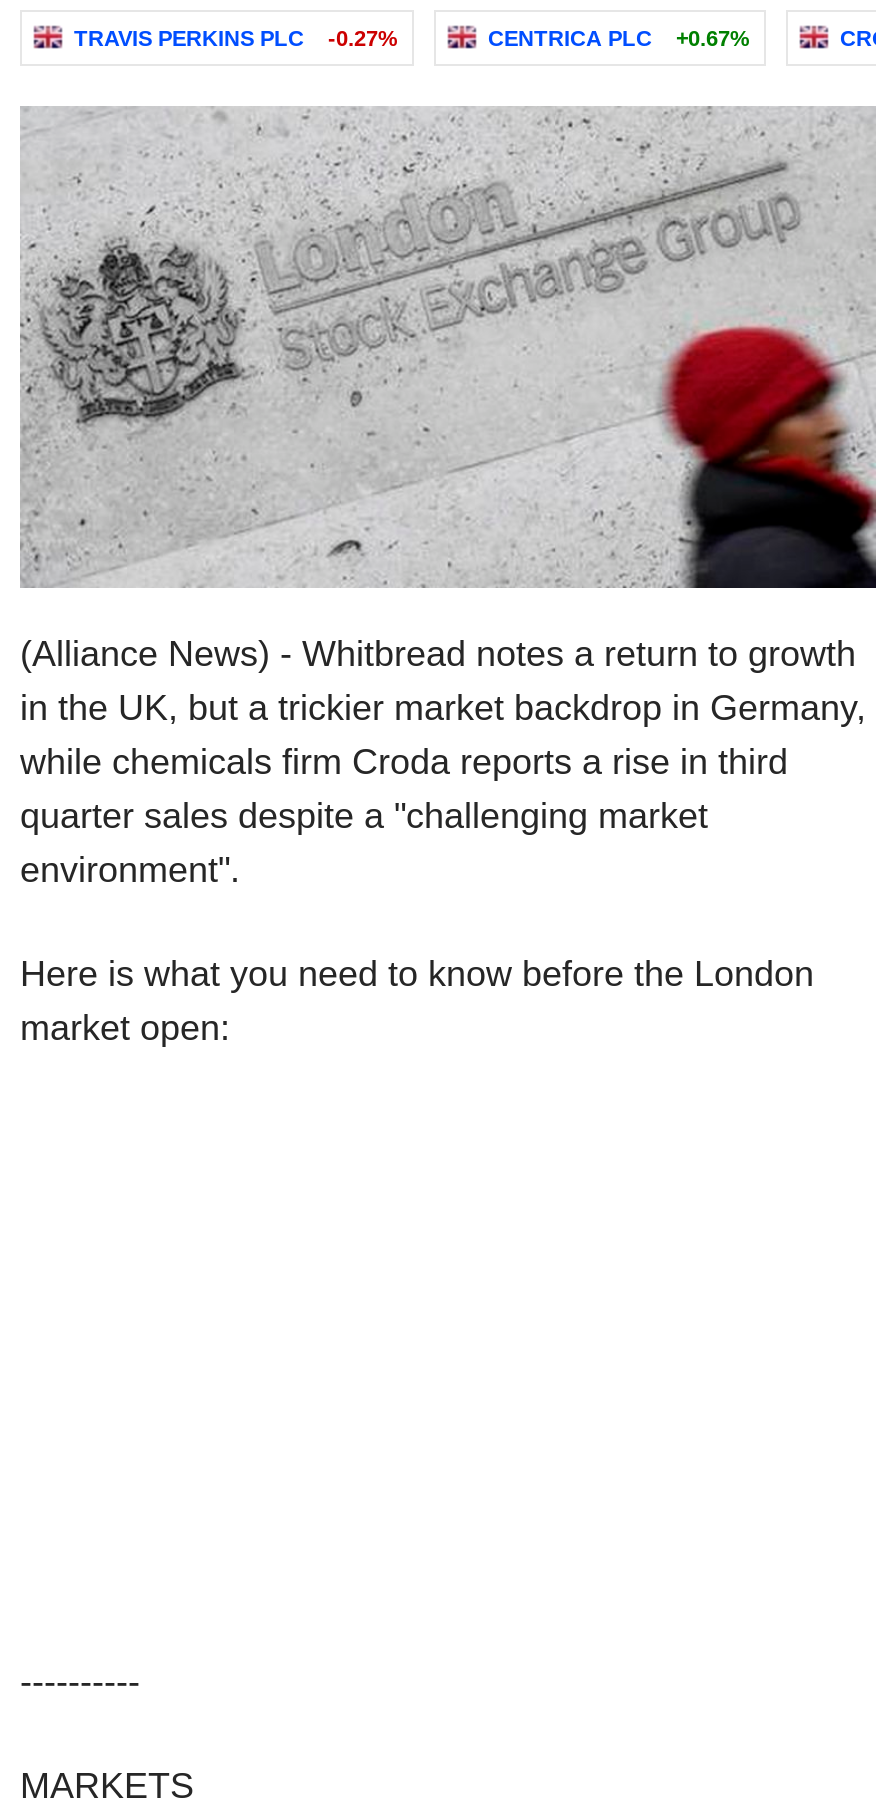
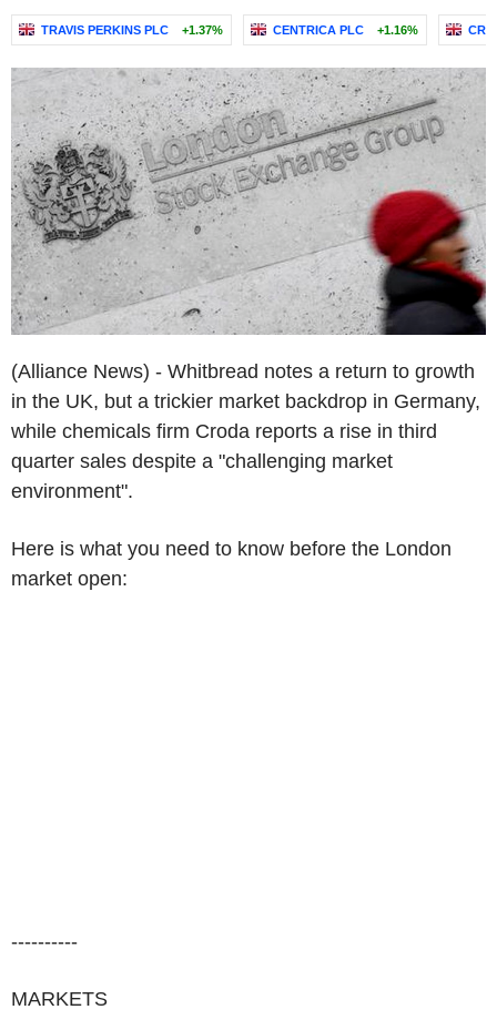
[74,26,398,50] TRAVIS PERKINS PLC -0.27% -> [41,23,223,37] TRAVIS PERKINS PLC +1.37%
[488,26,750,50] CENTRICA PLC +0.67% -> [273,23,418,37] CENTRICA PLC +1.16%

